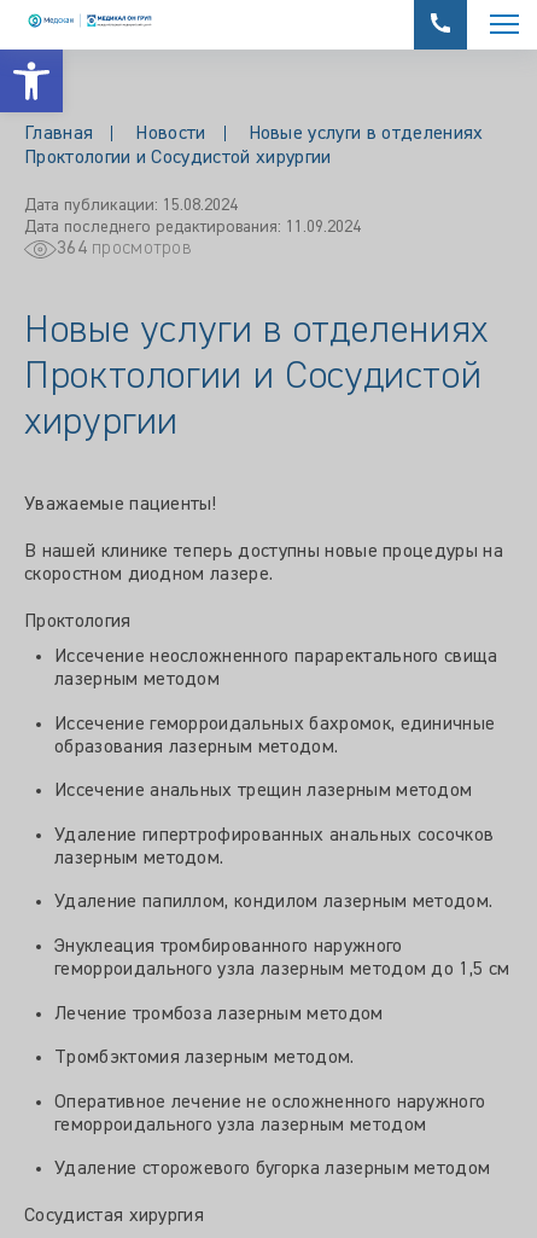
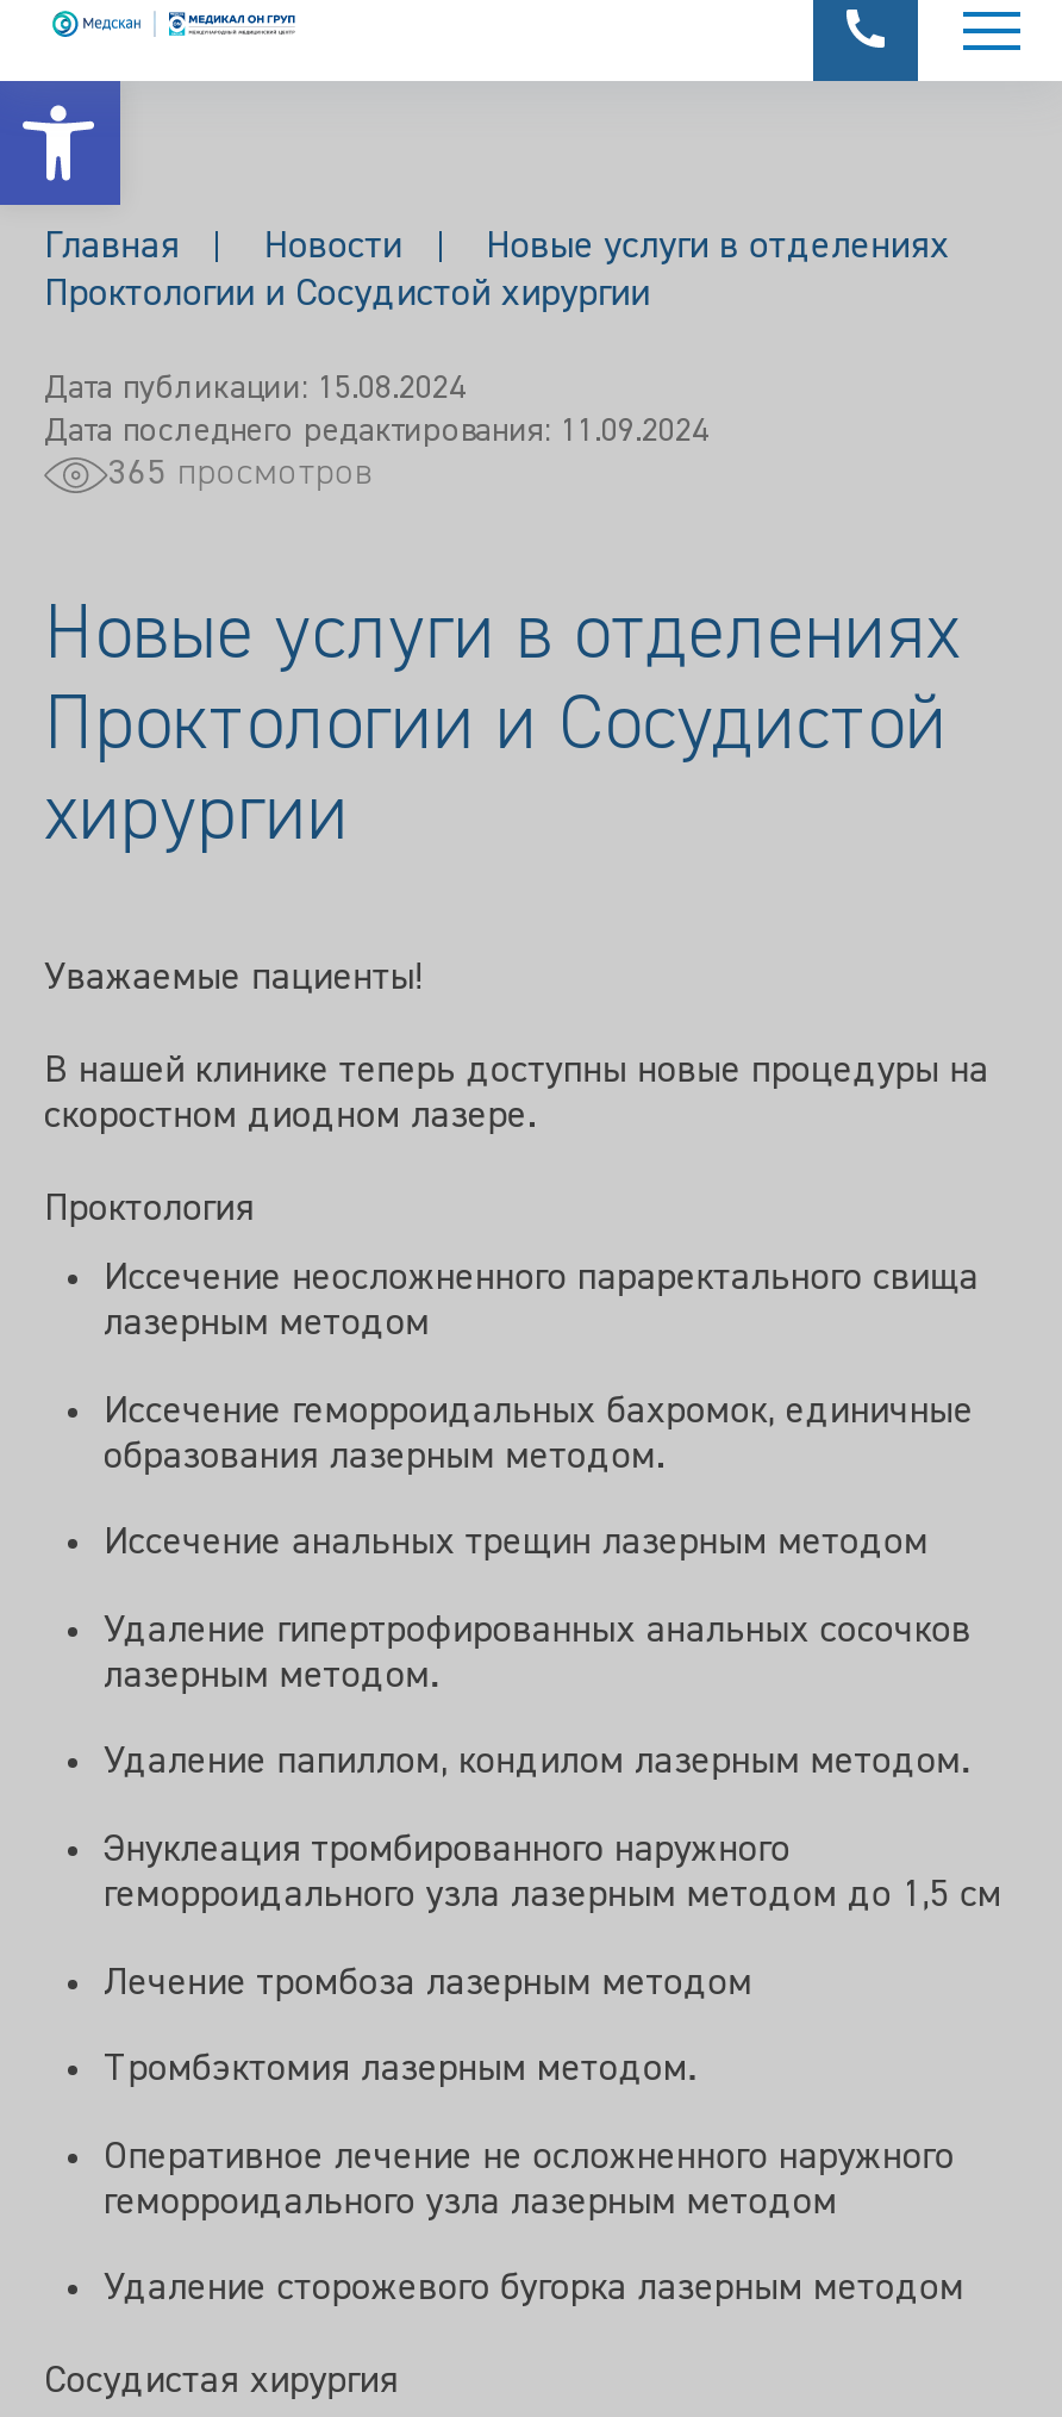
[57,239,192,257] 364 просмотров -> [108,455,375,491] 365 просмотров

